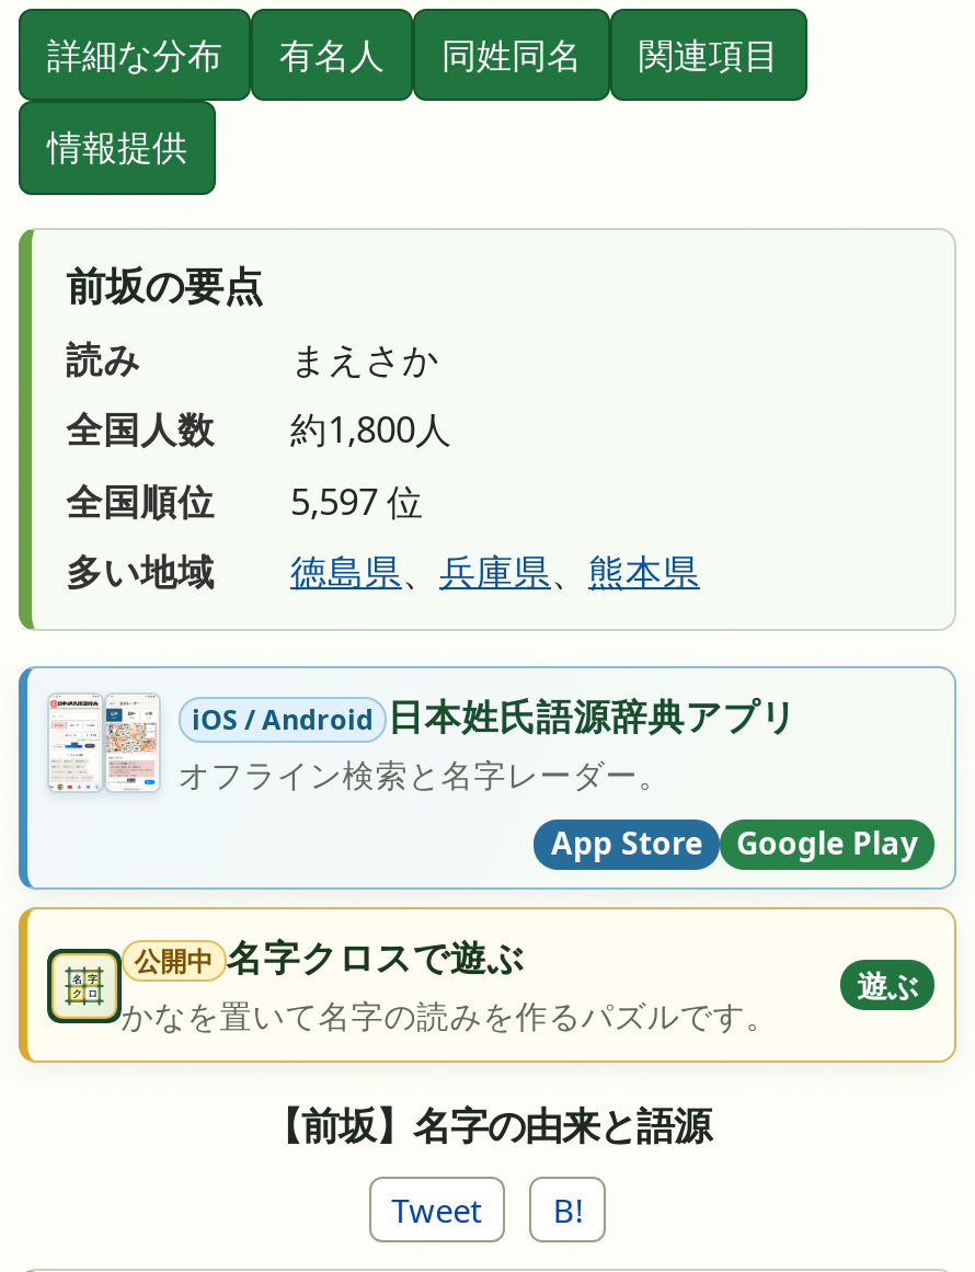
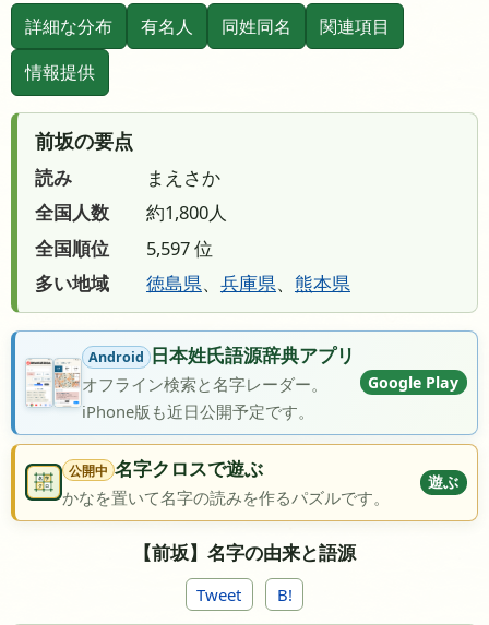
[47,690,797,809] [image] | iOS / Android 日本姓氏語源辞典アプリ -> [26,342,355,408] [image] | Android 日本姓氏語源辞典アプリ
[551,823,702,864] App Store -> [82,400,314,422] iPhone版も近日公開予定です。
moved [736,823,918,864] -> [368,372,459,392]: Google Play

